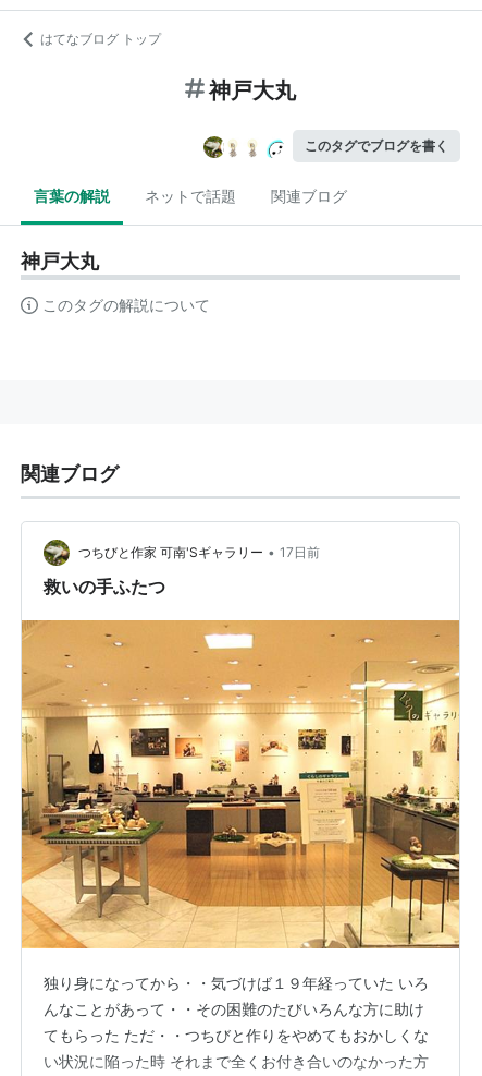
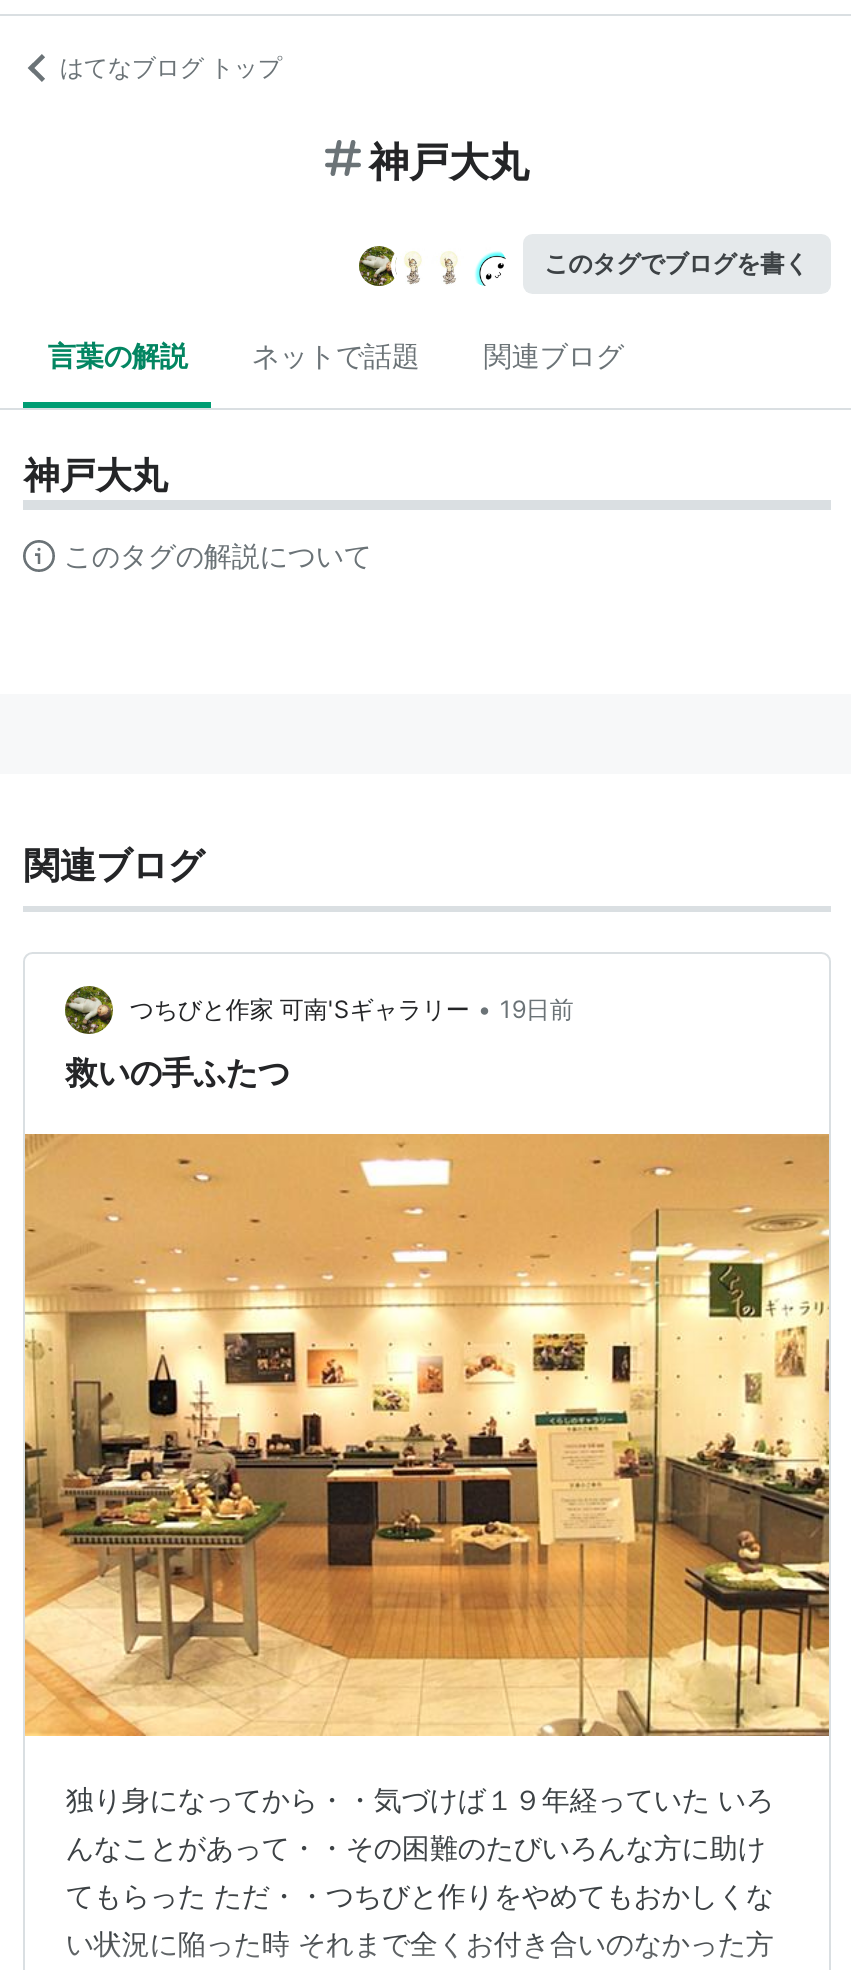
[79,544,320,561] つちびと作家 可南'Sギャラリー • 17日前 -> [130,993,574,1025] つちびと作家 可南'Sギャラリー • 19日前

